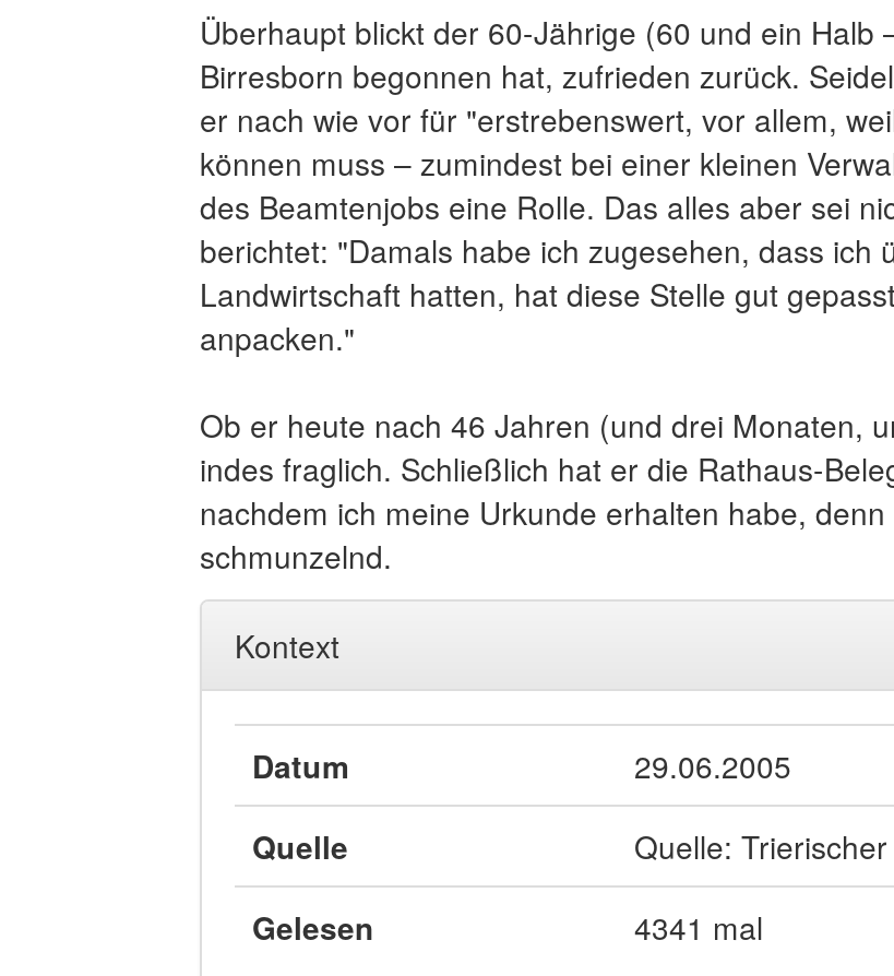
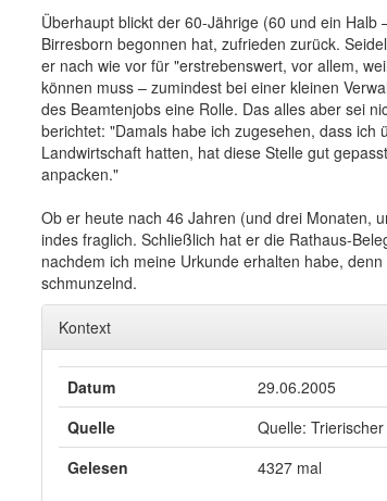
[634,905,763,949] 4341 mal -> [258,456,322,478] 4327 mal

